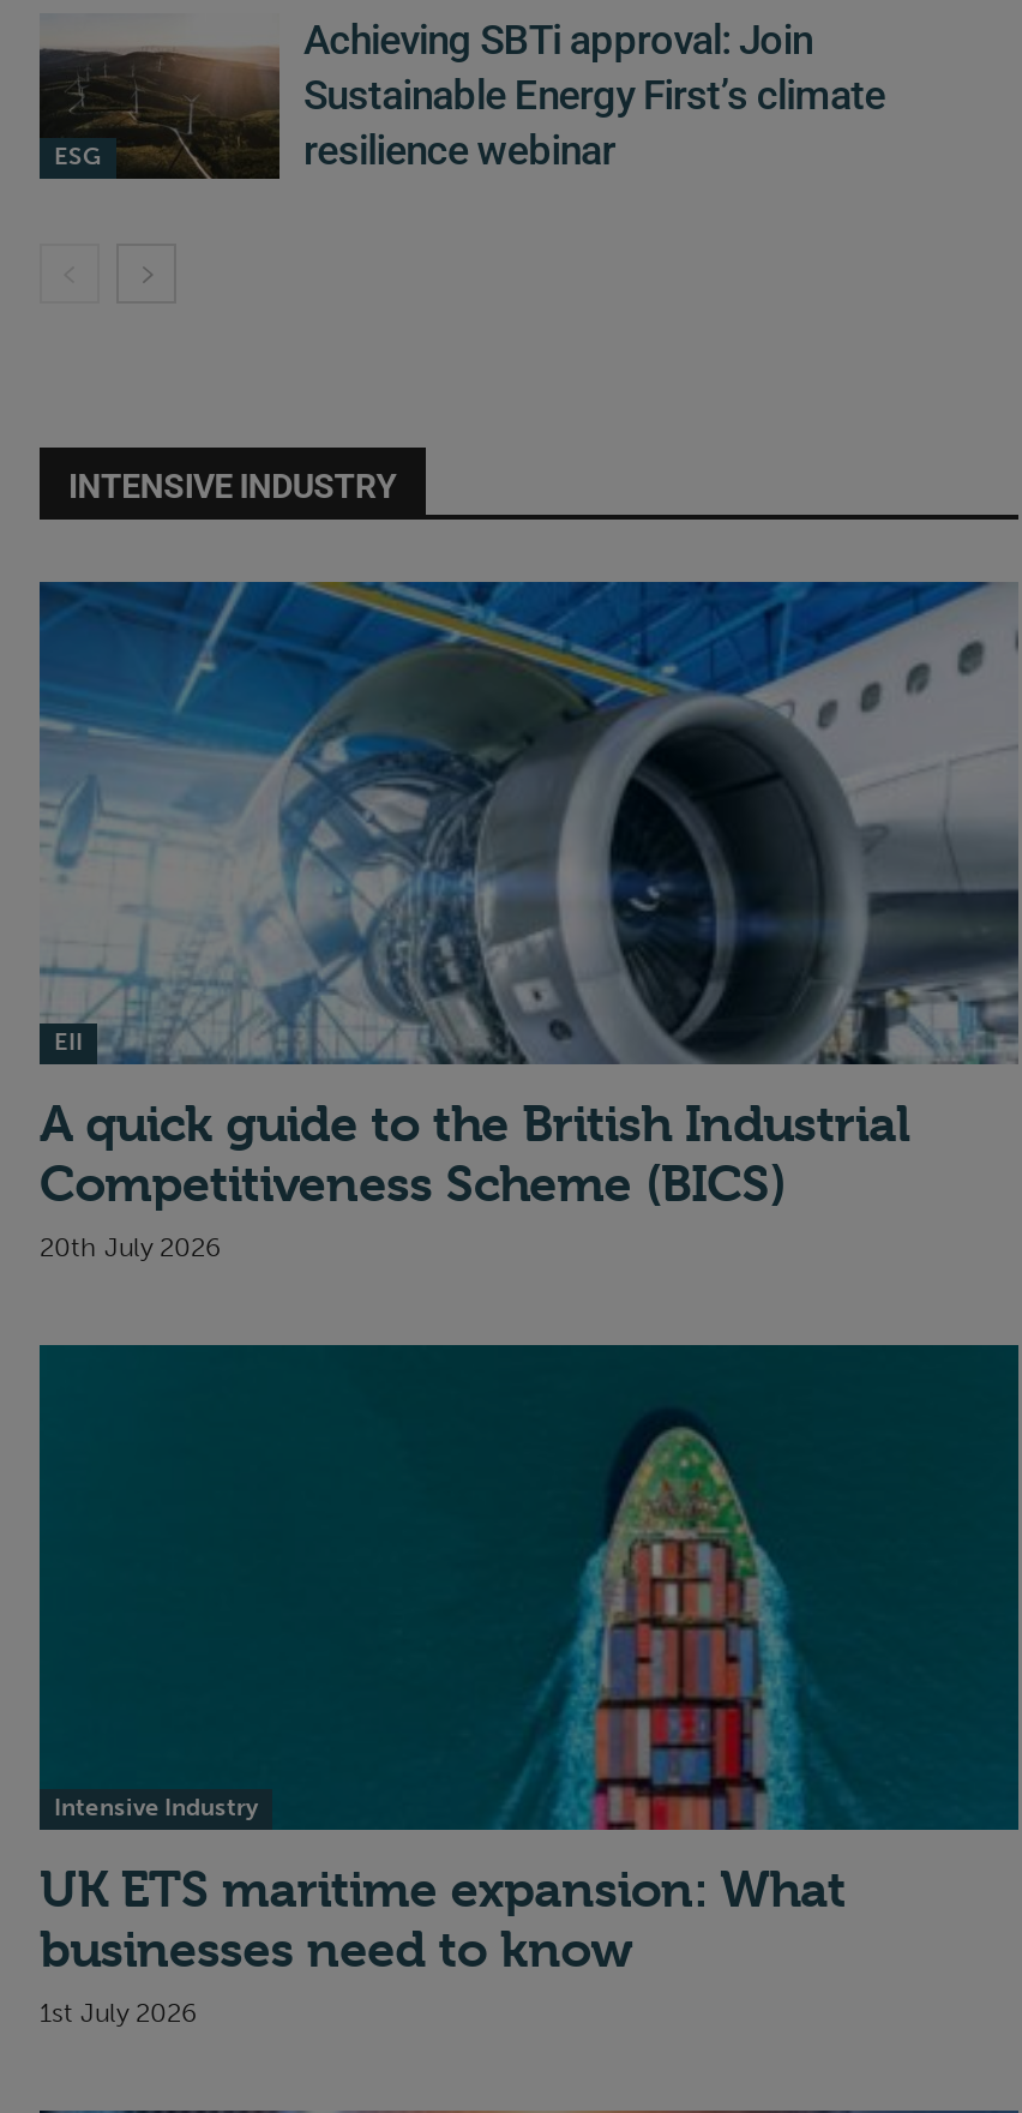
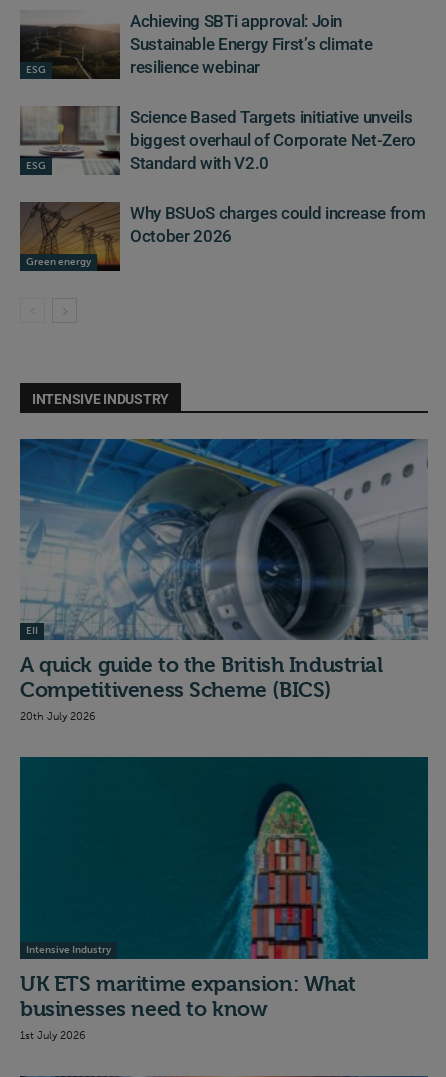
none -> [19,105,116,176] [image] | ESG
none -> [19,201,121,268] [image] | Green energy
none -> [130,107,416,173] Science Based Targets initiative unveils | biggest overhaul of Corporate Net-Zero | Standard with V2.0
none -> [130,203,425,246] Why BSUoS charges could increase from | October 2026

